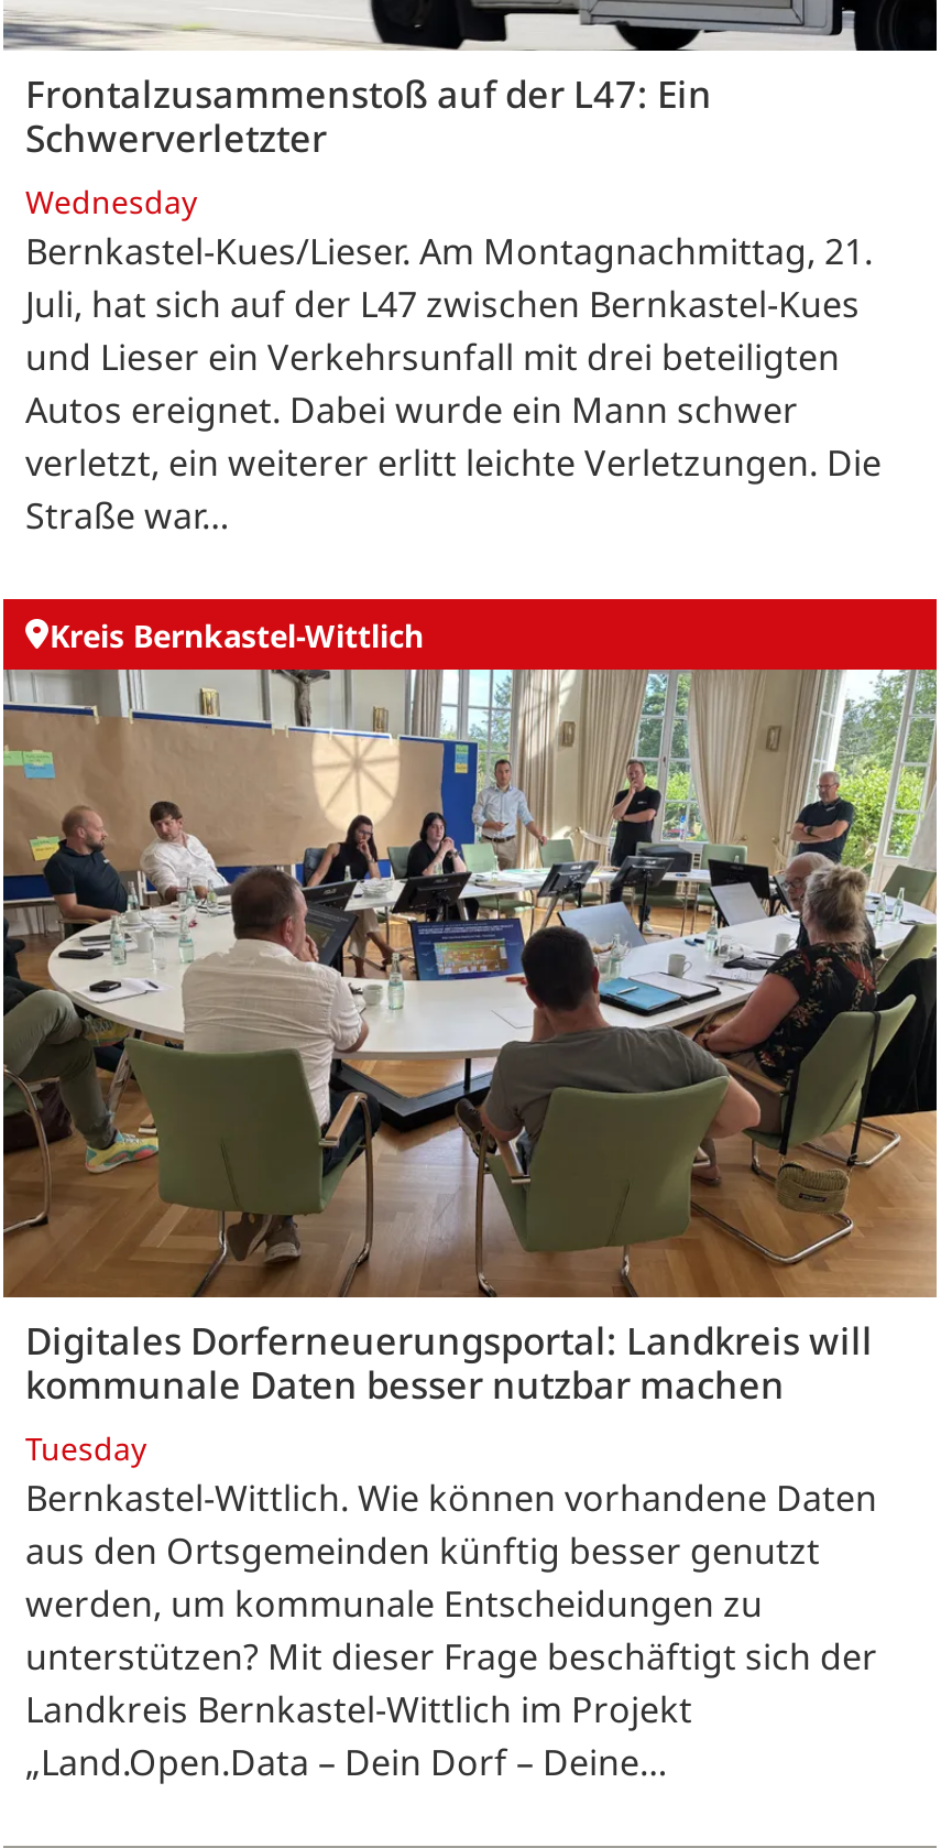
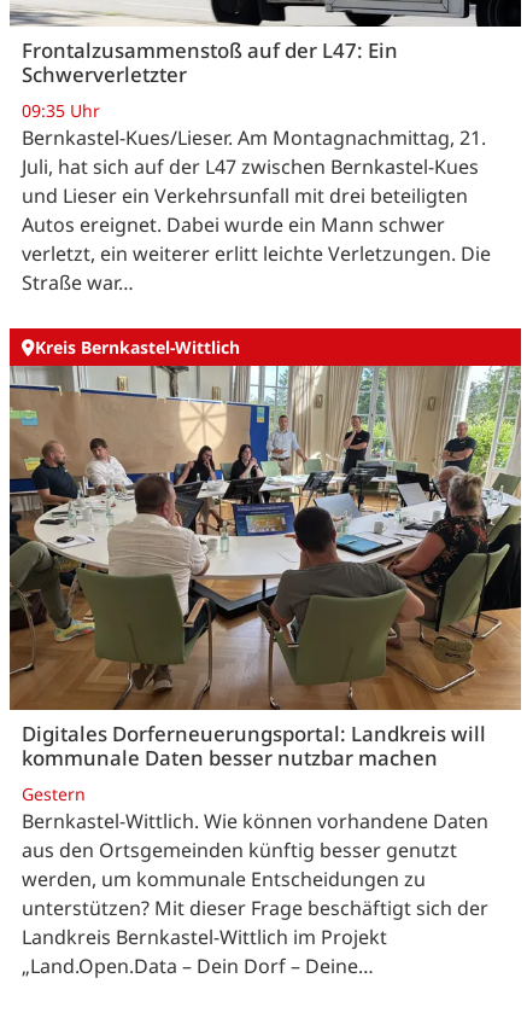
[25,180,197,222] Wednesday -> [22,99,100,122] 09:35 Uhr
[25,1427,146,1468] Tuesday -> [22,782,86,805] Gestern

